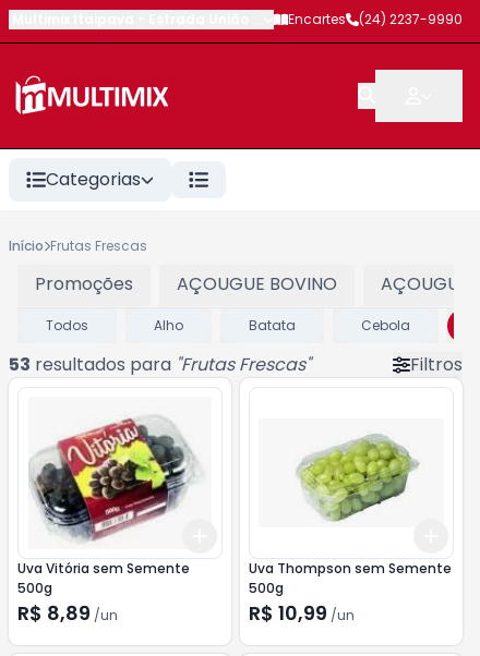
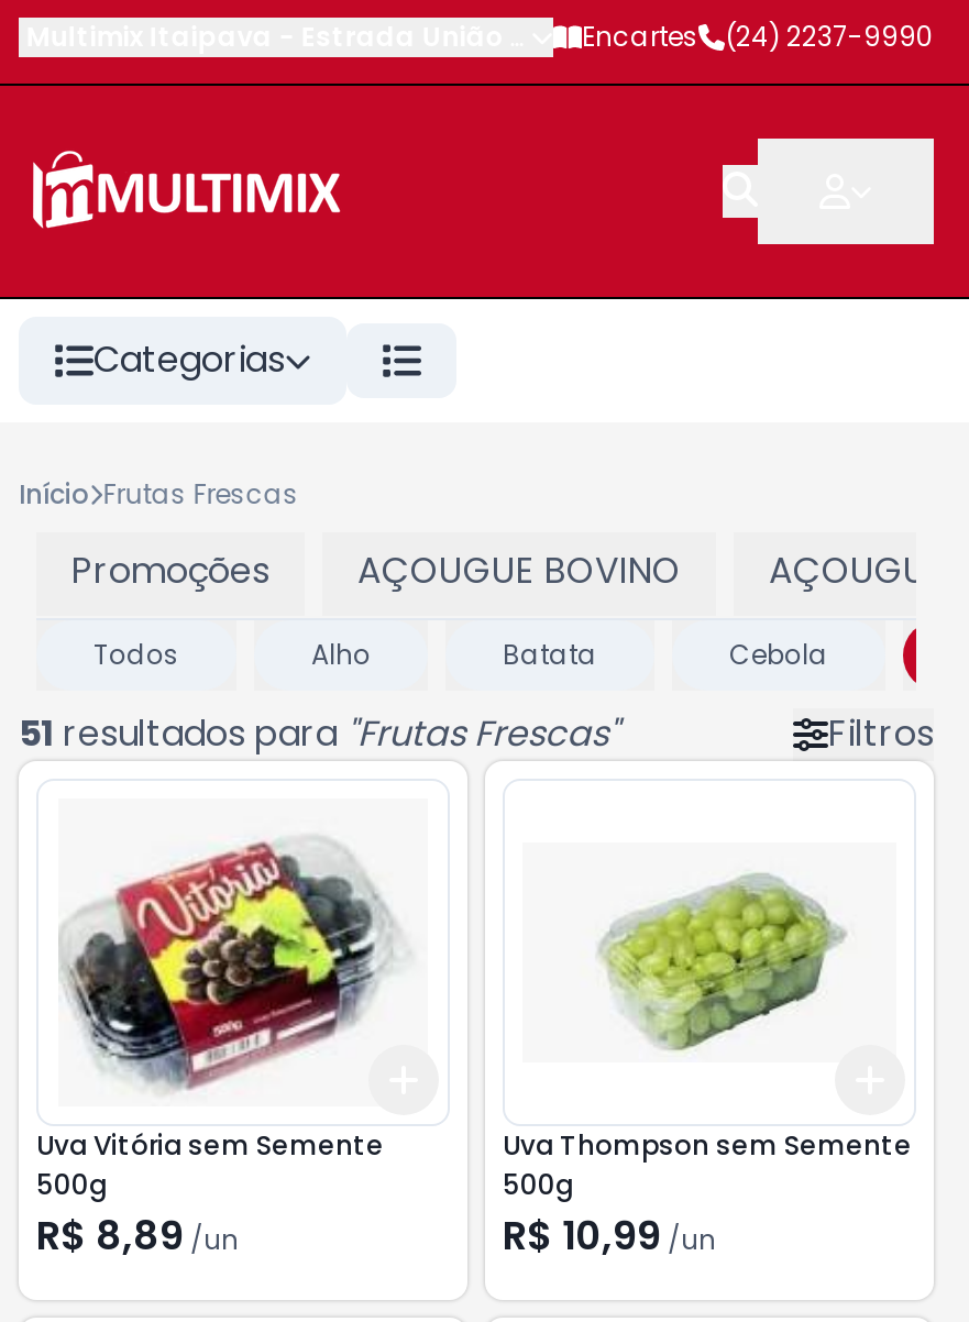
[9,352,311,377] 53 resultados para " Frutas Frescas" -> [19,708,619,759] 51 resultados para " Frutas Frescas"

